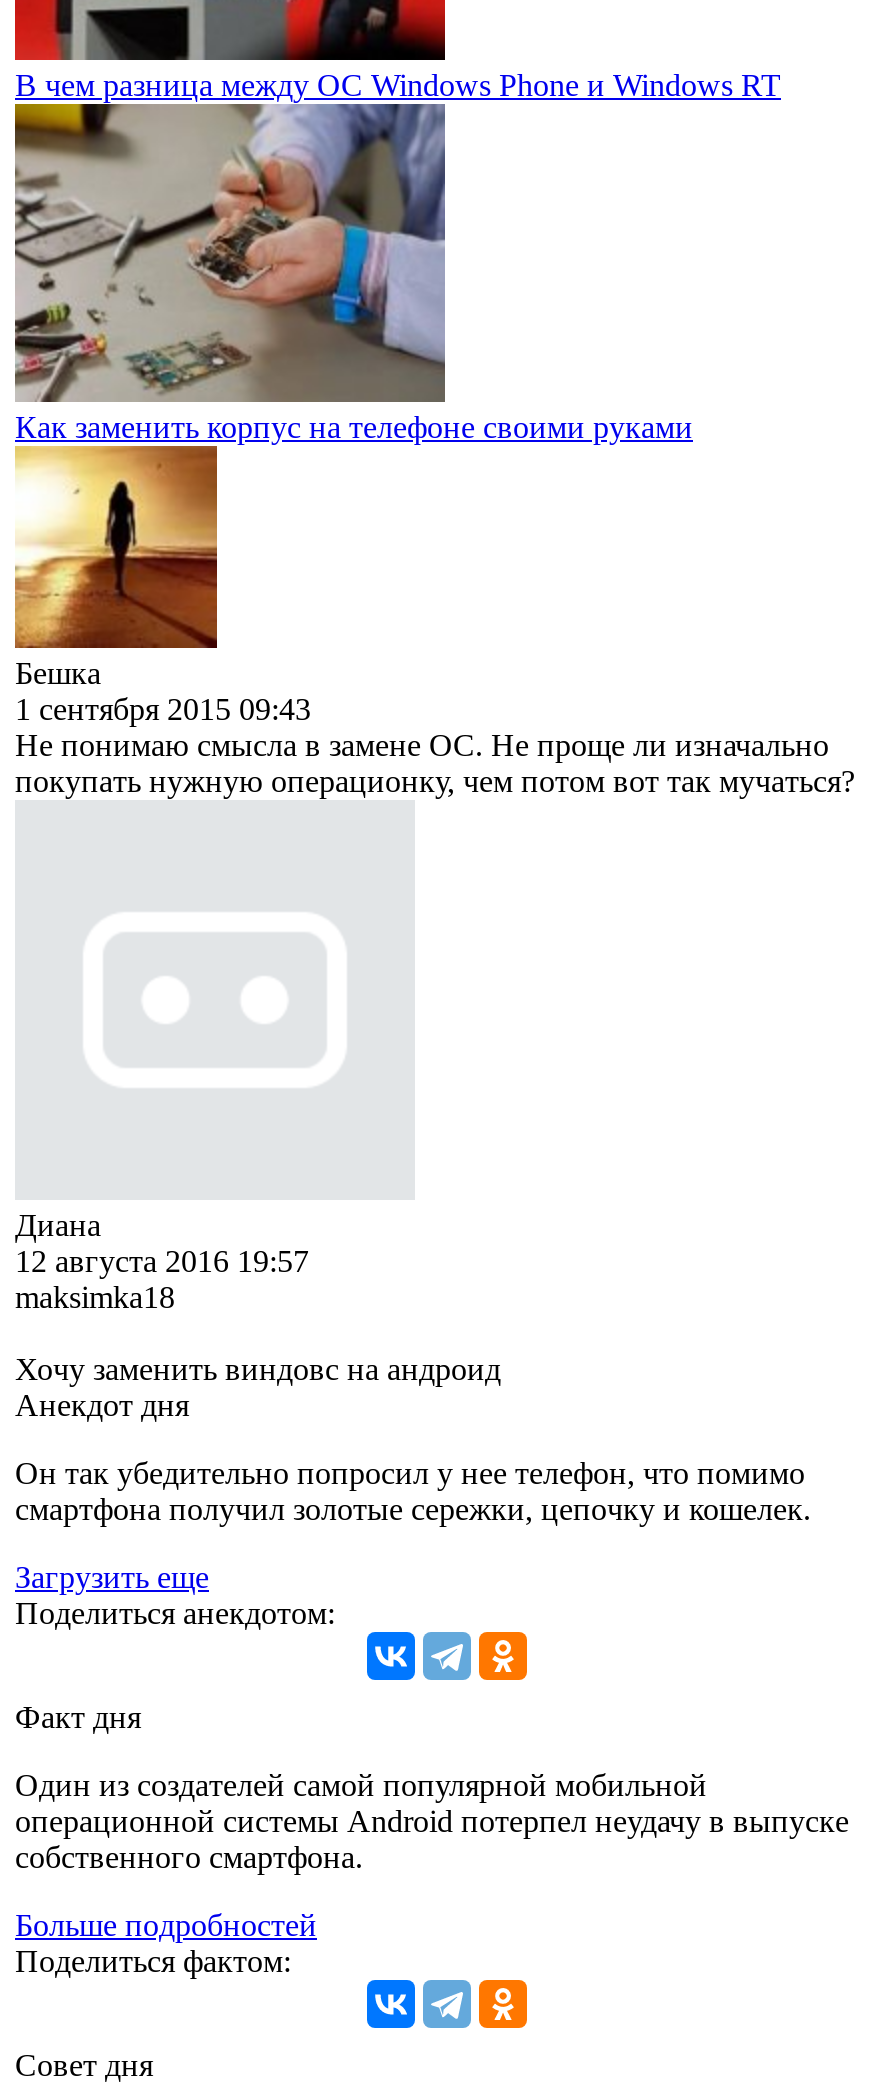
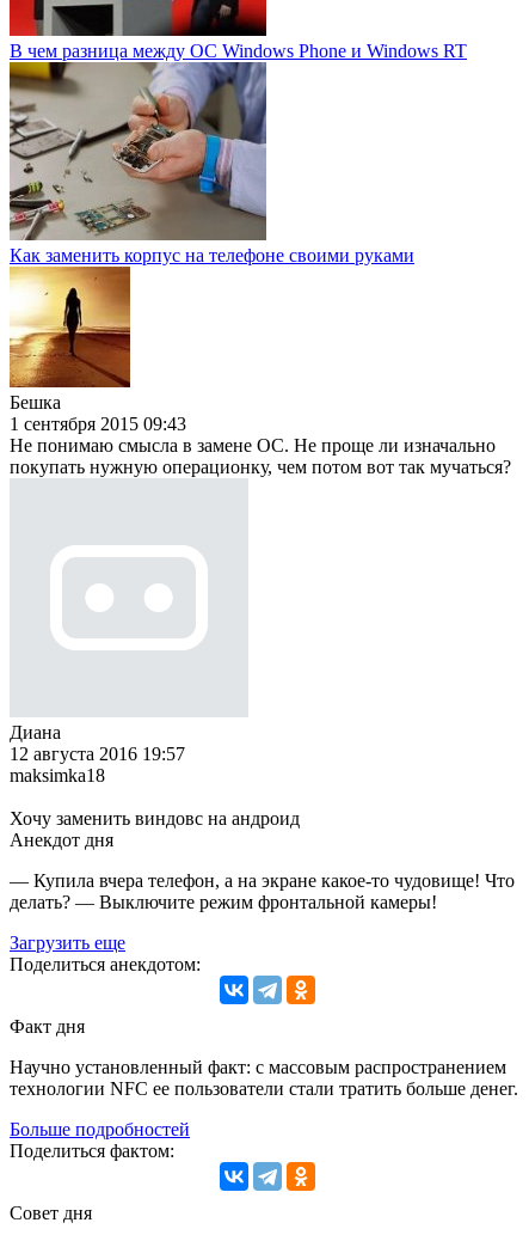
[15,1455,811,1525] Он так убедительно попросил у нее телефон, что помимо | смартфона получил золотые сережки, цепочку и кошелек. -> [10,870,515,912] — Купила вчера телефон, а на экране какое-то чудовище! Что | делать? — Выключите режим фронтальной камеры!
[15,1767,849,1873] Один из создателей самой популярной мобильной | операционной системы Android потерпел неудачу в выпуске | собственного смартфона. -> [10,1056,518,1098] Научно установленный факт: с массовым распространением | технологии NFC ее пользователи стали тратить больше денег.

